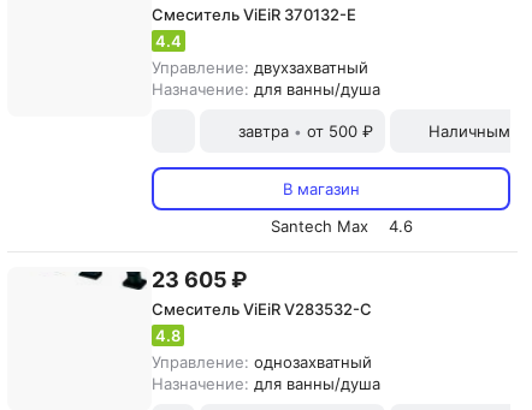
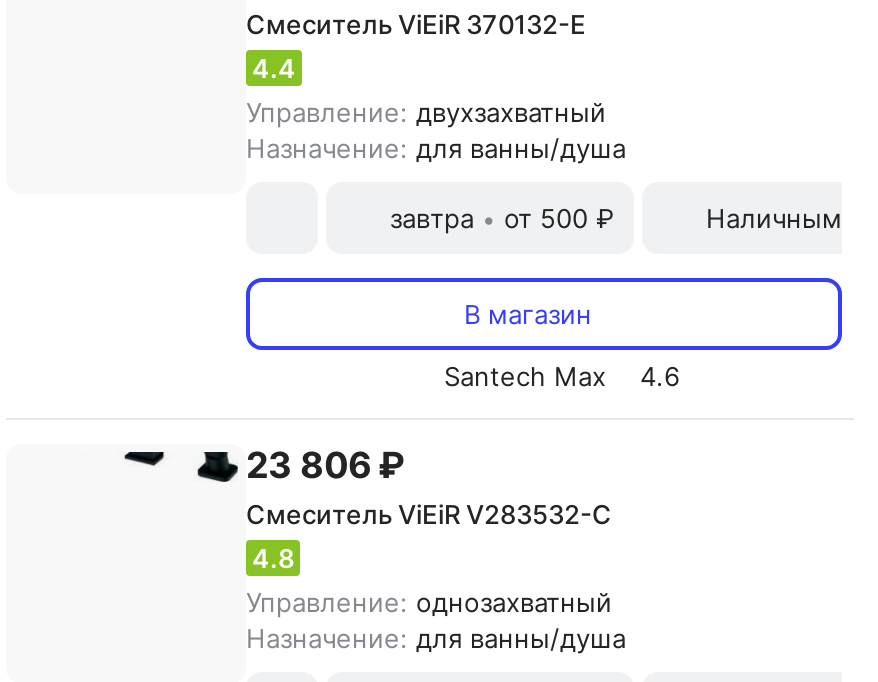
[152,267,247,292] 23 605 ₽ -> [246,444,404,486] 23 806 ₽

